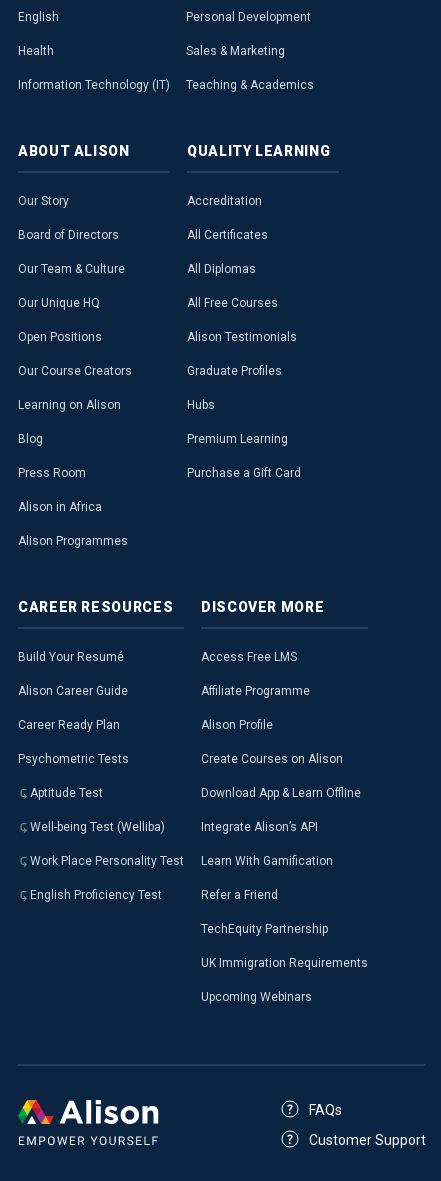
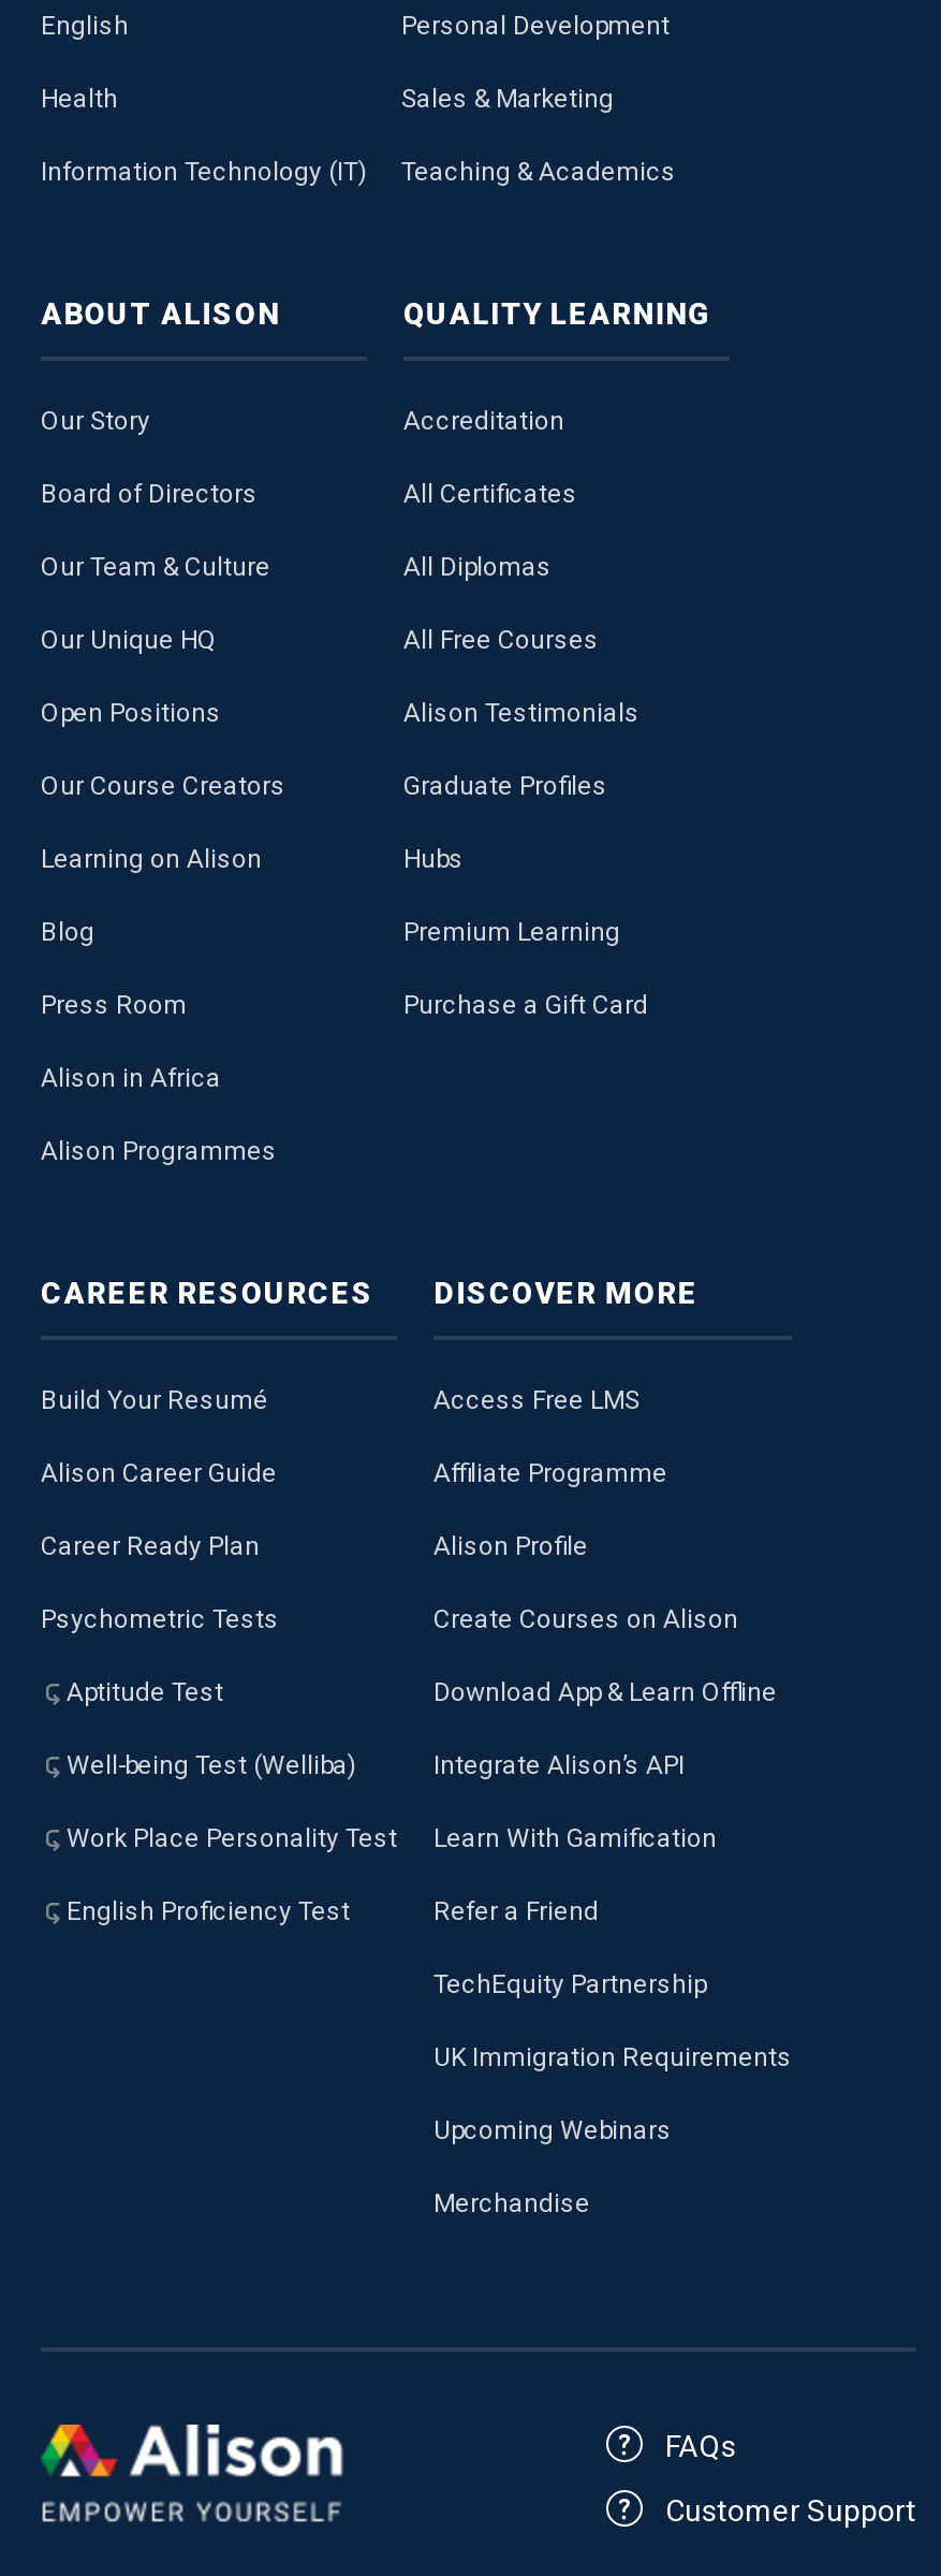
none -> [433,2187,590,2217] Merchandise

